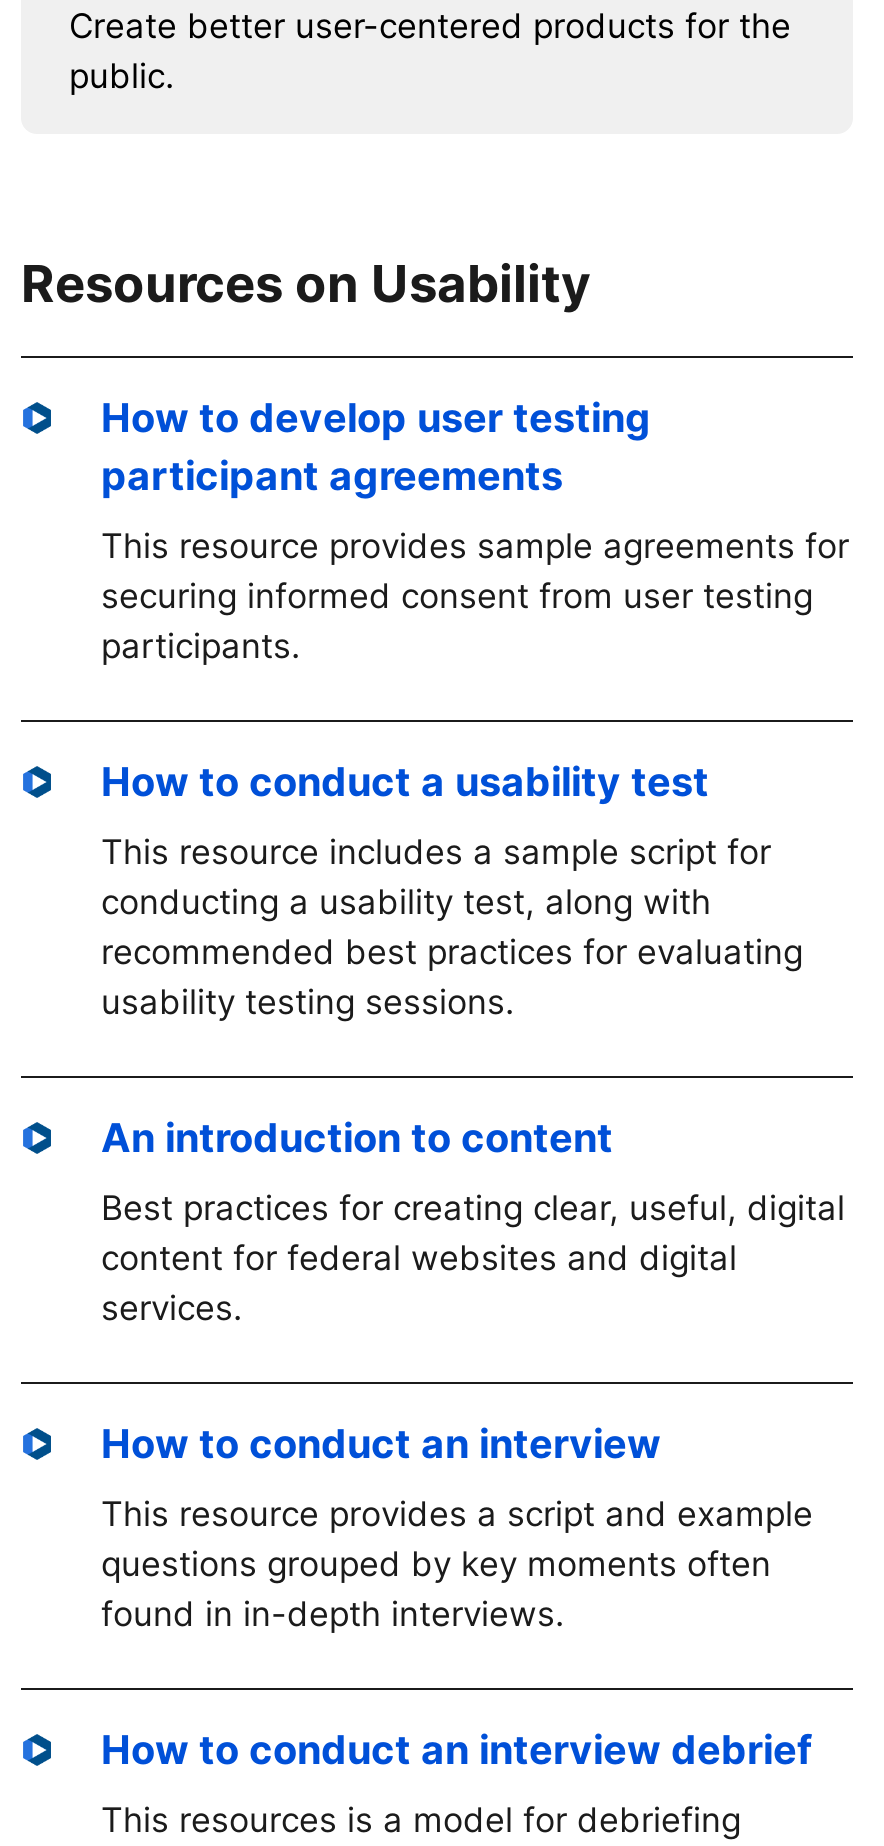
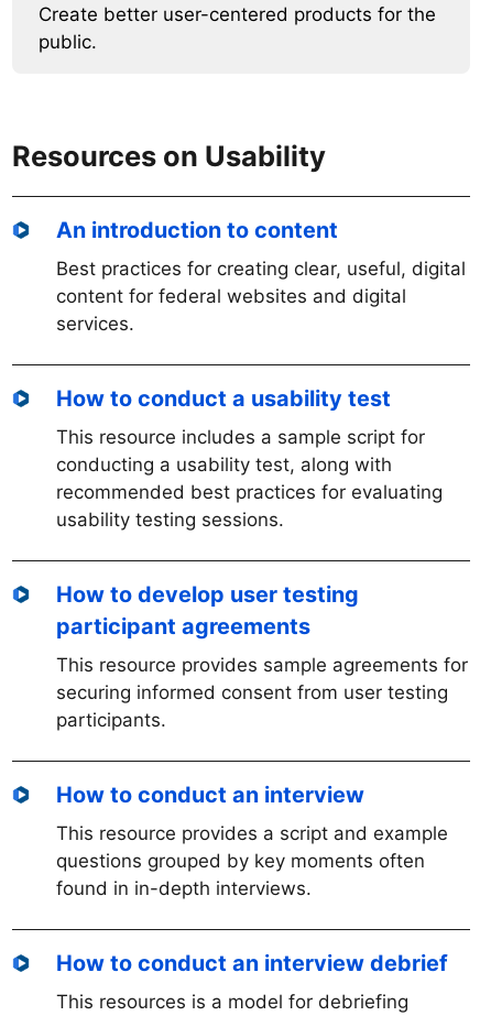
moved [101,394,651,500] -> [56,581,359,640]: How to develop user testing | participant agreements
moved [101,526,849,666] -> [56,654,468,731]: This resource provides sample agreements for | securing informed consent from user testing | participants.
moved [101,758,803,1022] -> [56,385,443,531]: How to conduct a usability test | This resource includes a sample script for | conducting a usability test, along with | recommended best practices for evaluating | usability testing sessions.
moved [101,1114,613,1162] -> [56,217,338,243]: An introduction to content
moved [101,1188,845,1328] -> [56,258,466,335]: Best practices for creating clear, useful, digital | content for federal websites and digital | services.

